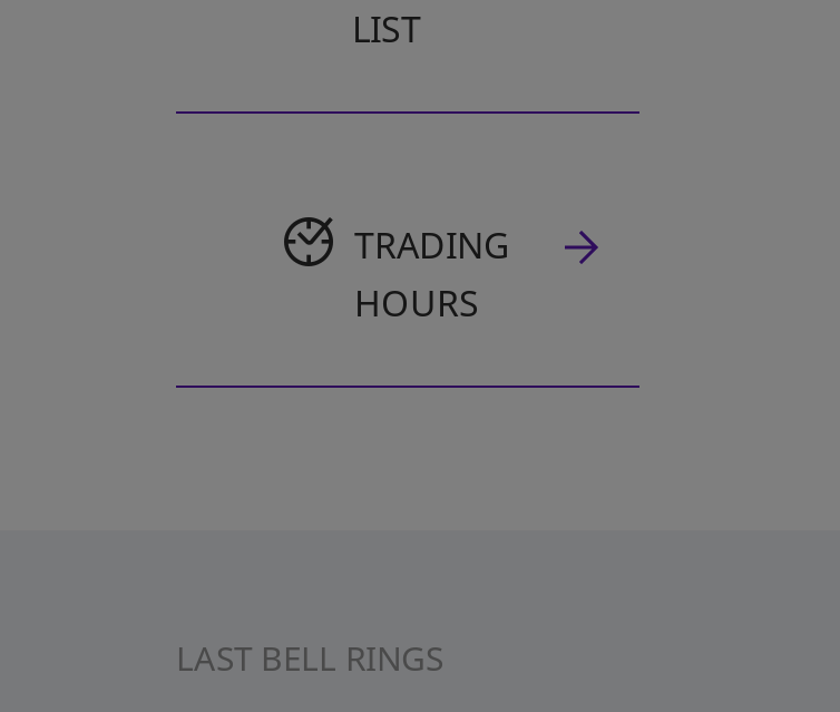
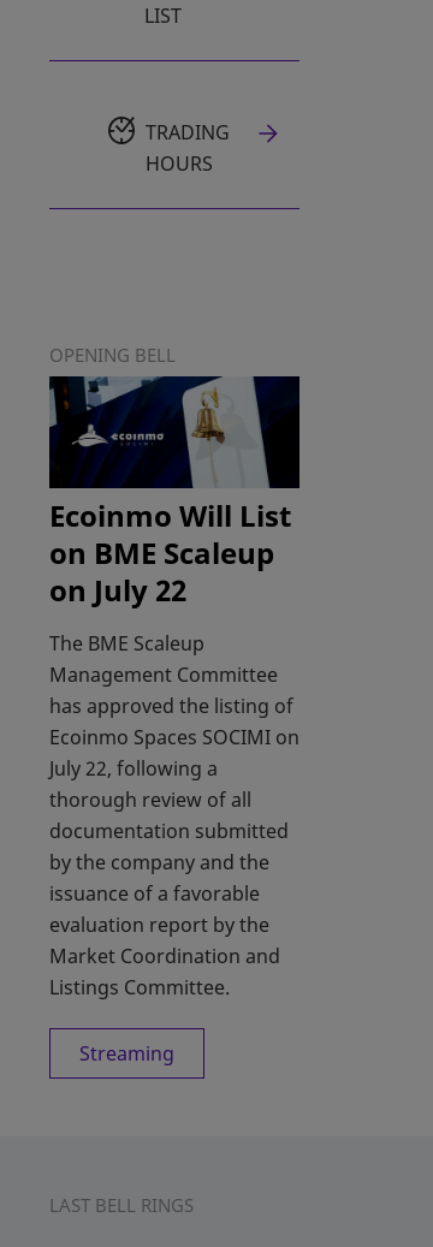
none -> [48,375,299,1067] [image] | Ecoinmo Will List | on BME Scaleup | on July 22 | The BME Scaleup | Management Committee | has approved the listing of | Ecoinmo Spaces SOCIMI on | July 22, following a | thorough review of all | documentation submitted | by the company and the | issuance of a favorable | evaluation report by the | Market Coordination and | Listings Committee. | Streaming
none -> [49,343,176,367] OPENING BELL
none -> [243,375,301,487] [image]

